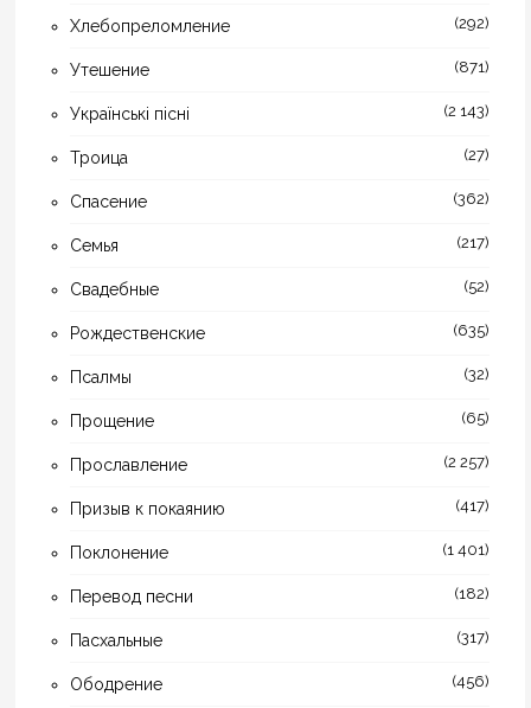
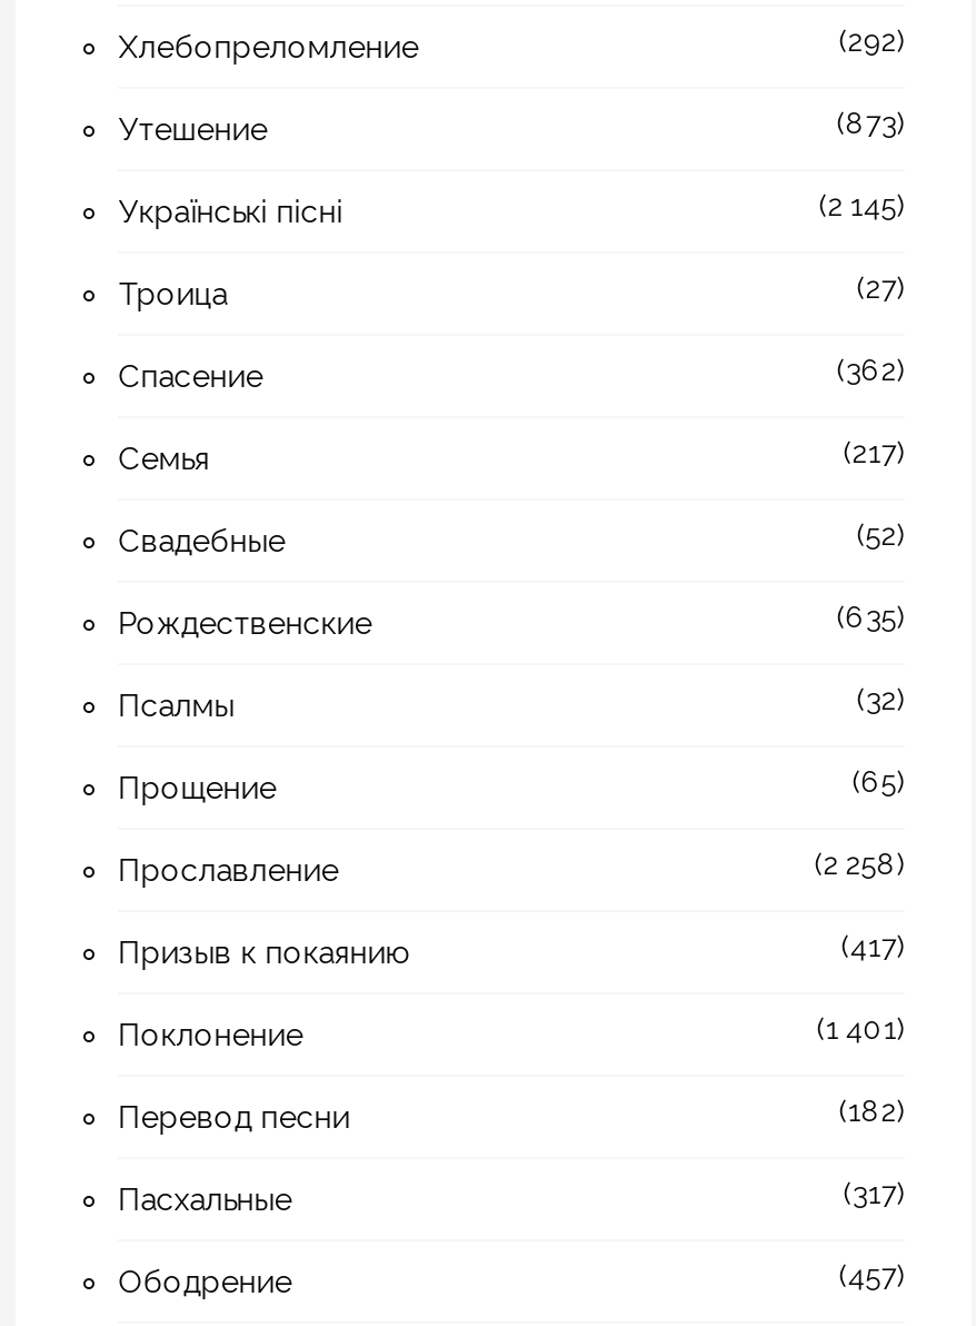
[454,58,490,76] (871) -> [837,107,906,141] (873)
[444,102,490,120] (2 143) -> [819,190,906,223] (2 145)
[444,453,490,471] (2 257) -> [814,848,906,881] (2 258)
[452,673,490,690] (456) -> [839,1260,906,1293] (457)

